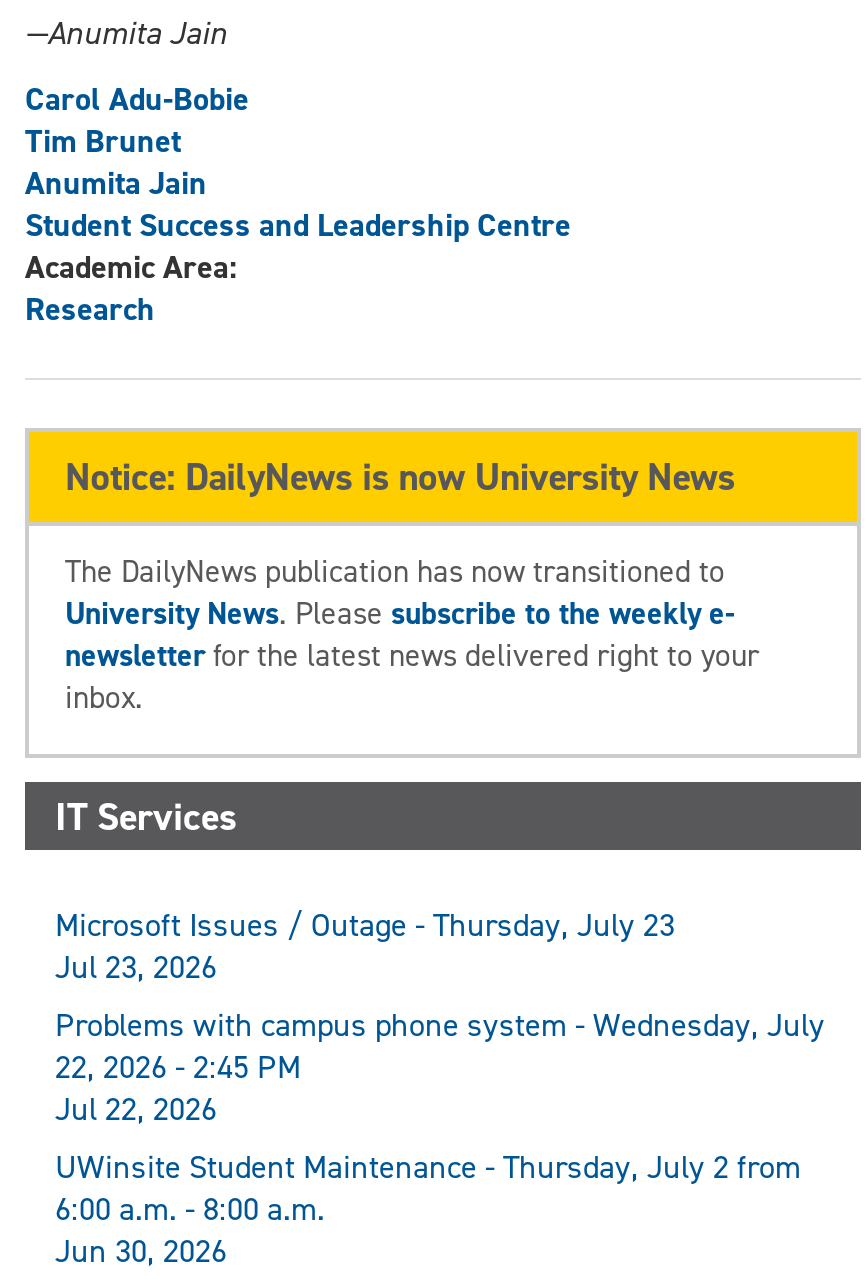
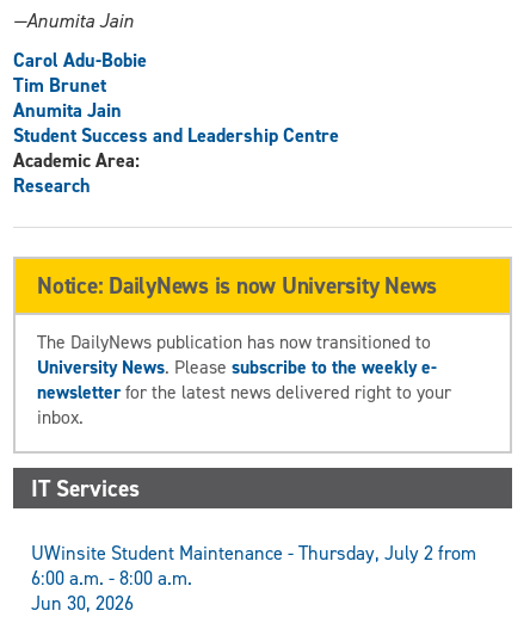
[55,904,825,1130] Microsoft Issues / Outage - Thursday, July 23 | Jul 23, 2026 | Problems with campus phone system - Wednesday, July | 22, 2026 - 2:45 PM | Jul 22, 2026 -> none

